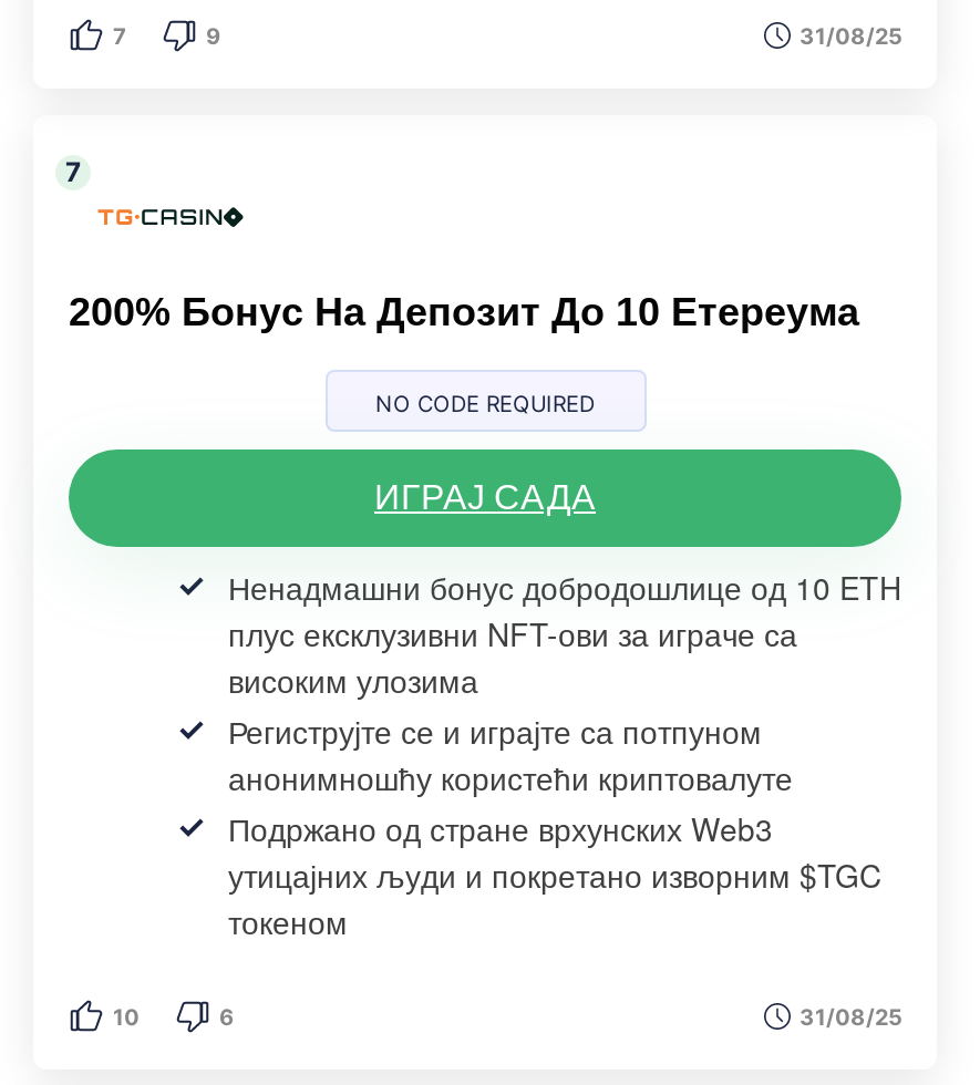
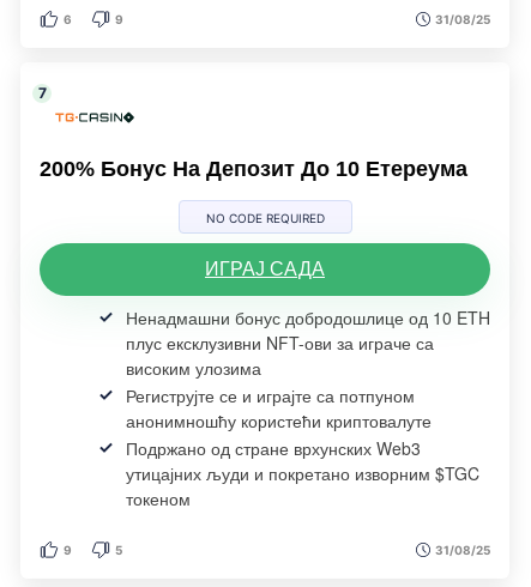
[113,21,126,48] 7 -> [64,11,72,26] 6
[113,1002,140,1029] 10 -> [64,542,72,556] 9
[219,1002,235,1029] 6 -> [115,542,122,556] 5

